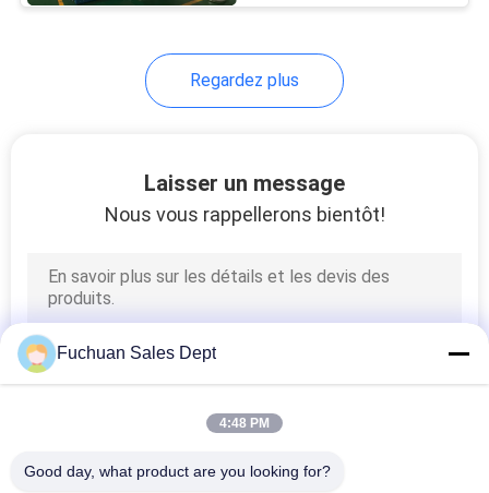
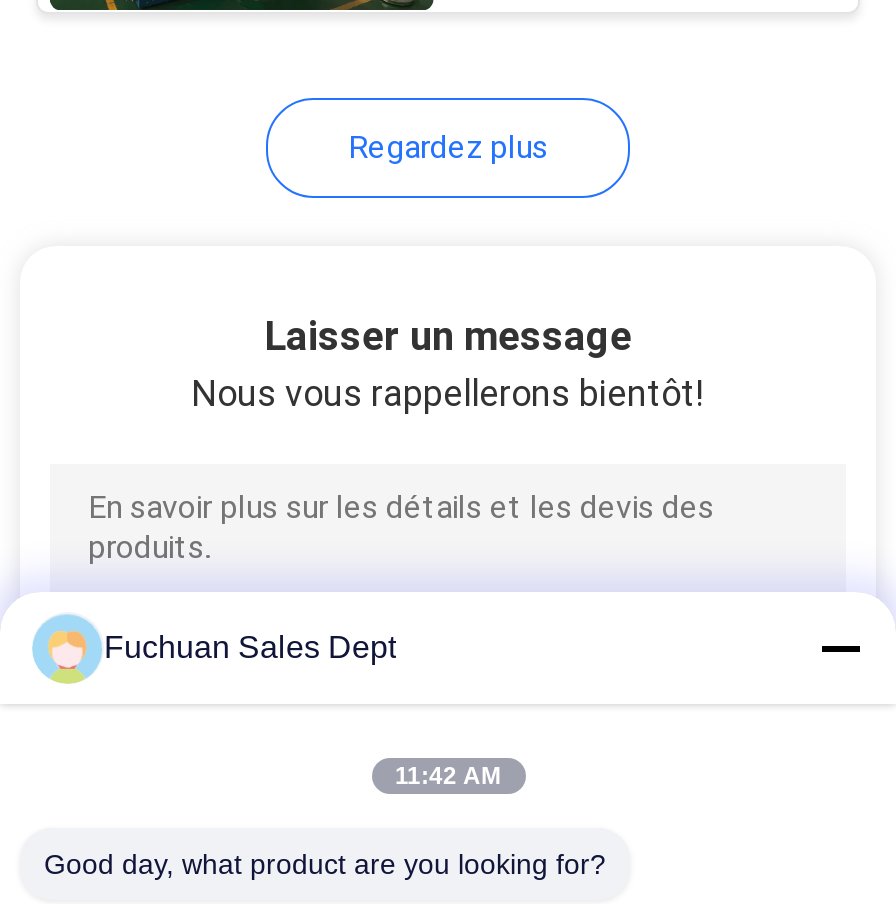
[219,416,270,431] 4:48 PM -> [395,762,501,790] 11:42 AM

